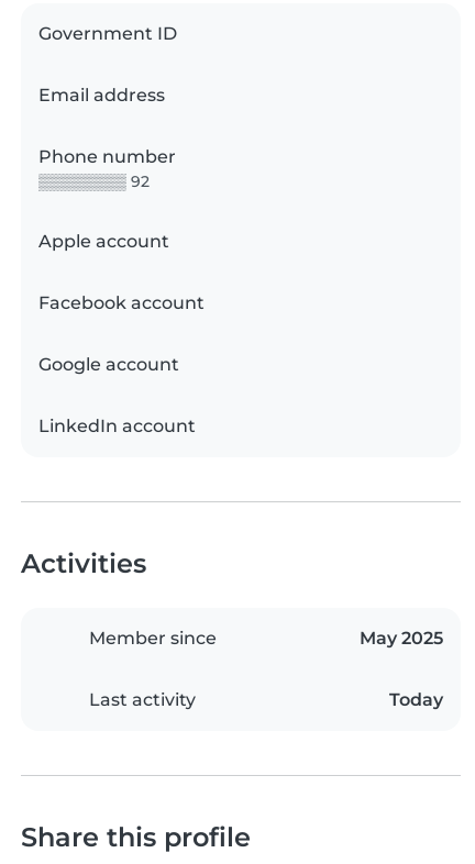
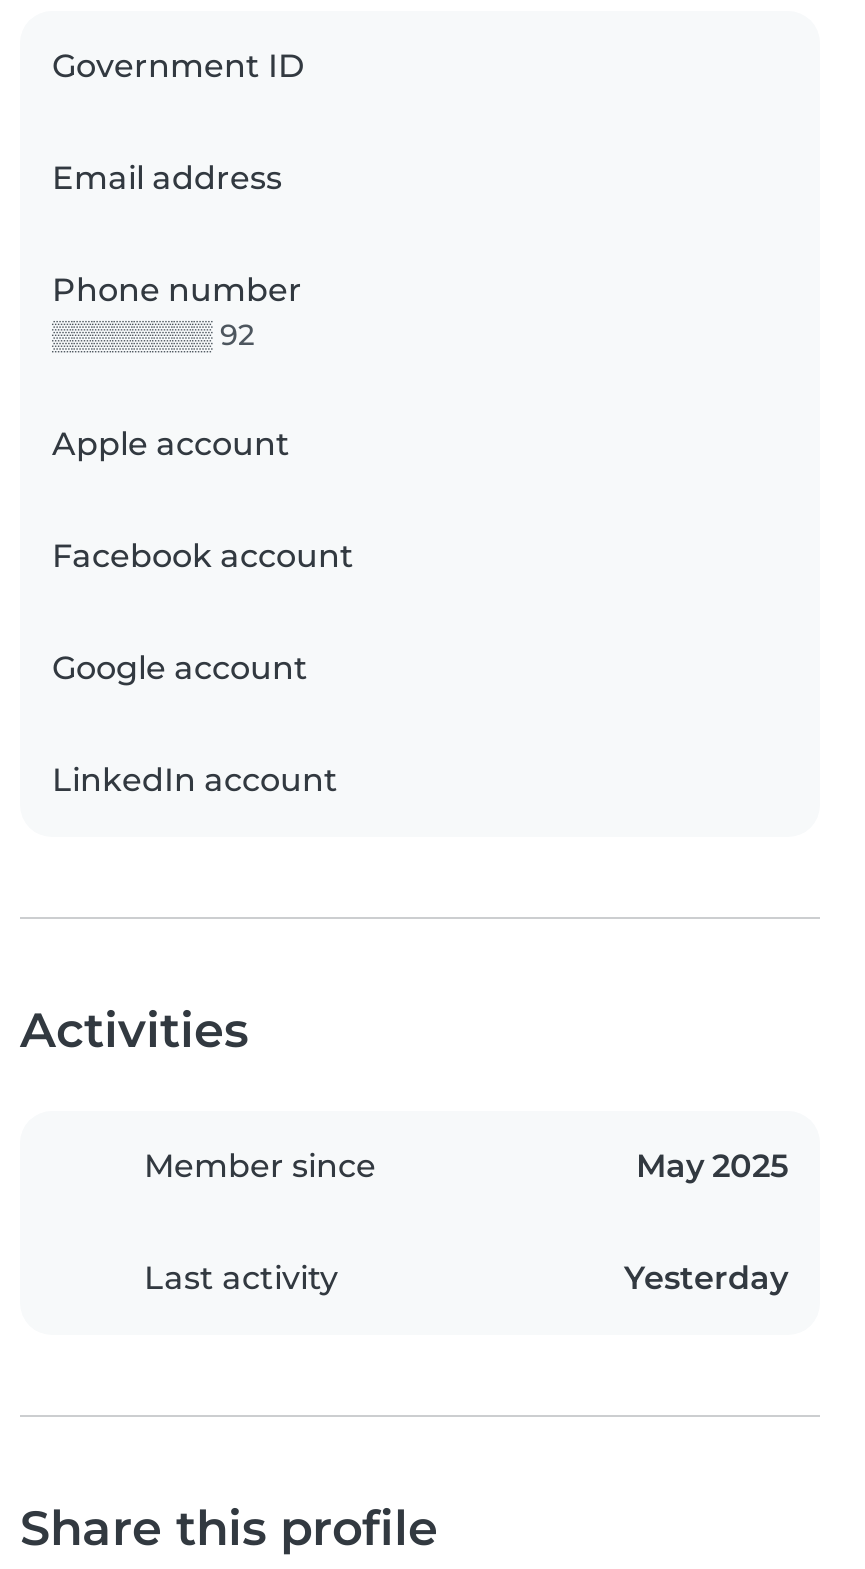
[389,689,443,710] Today -> [624,1259,788,1297] Yesterday

